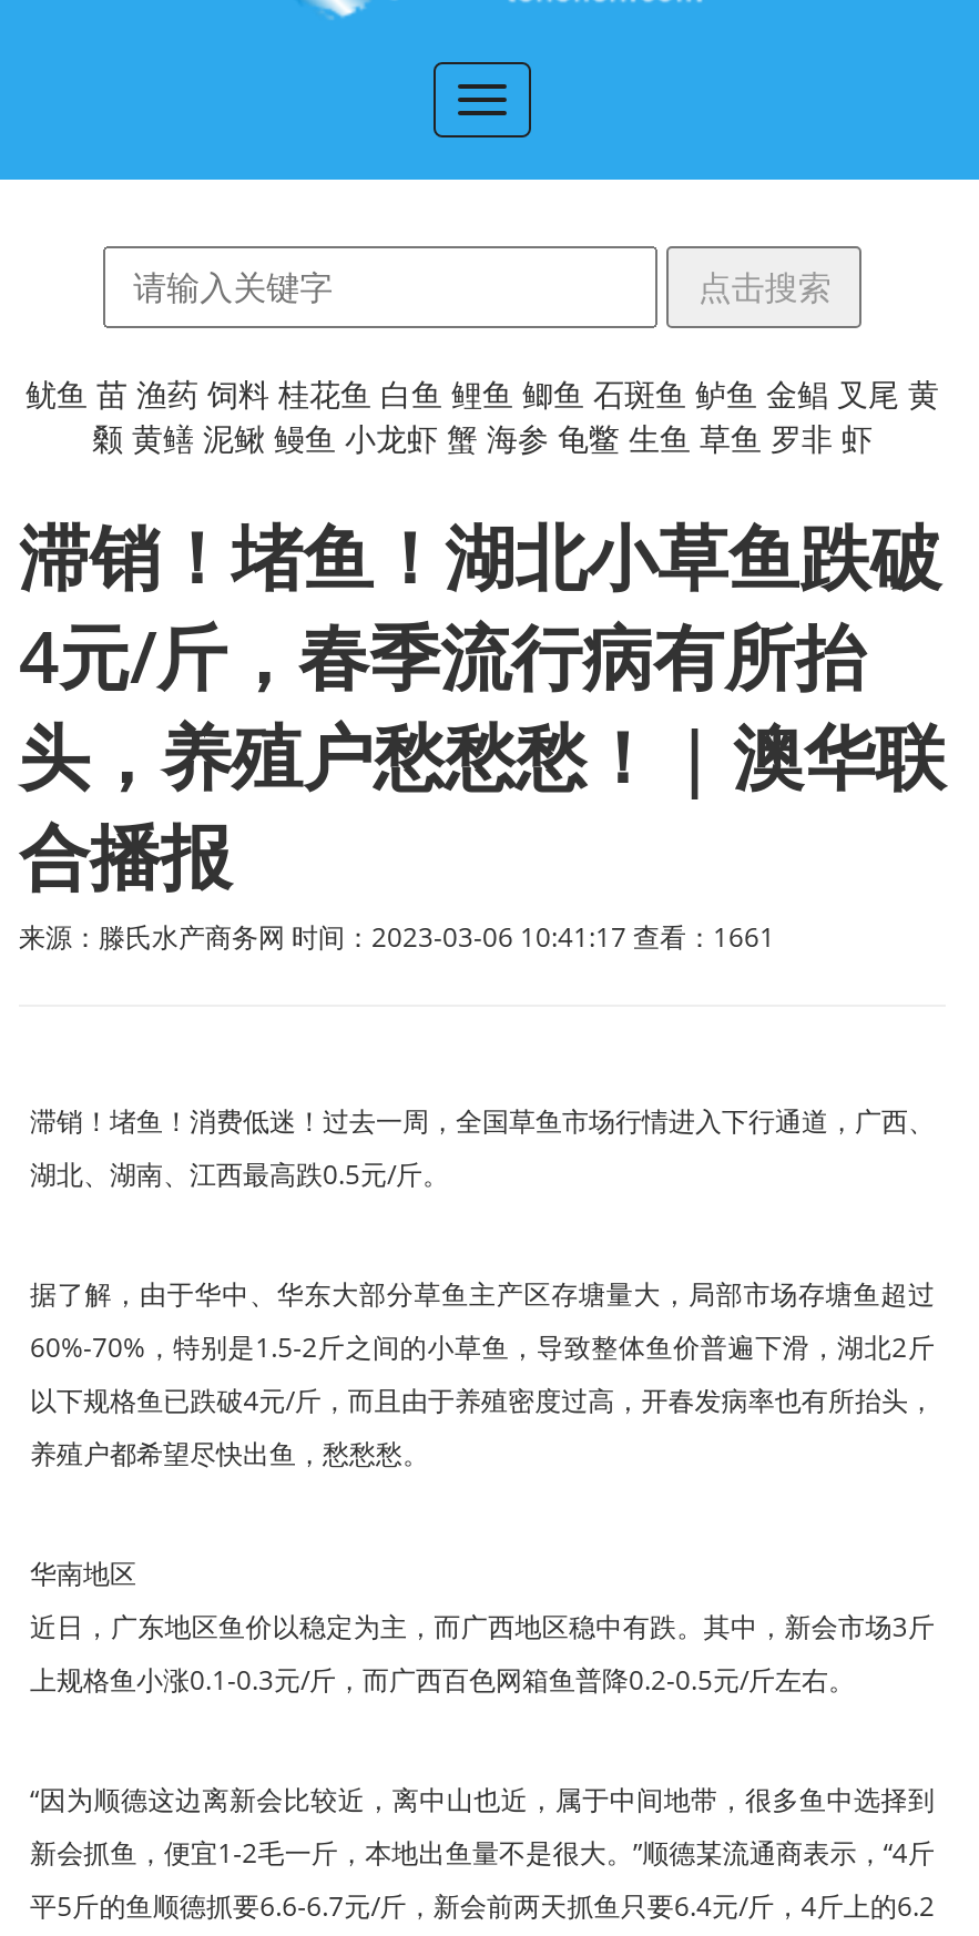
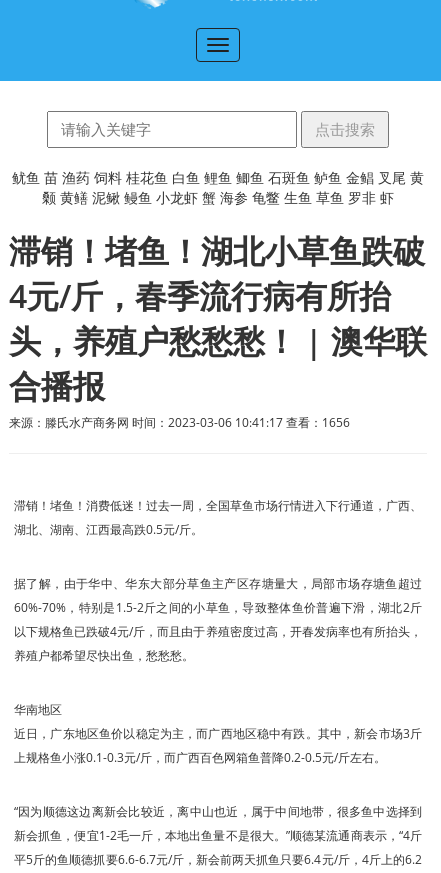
[19,918,775,956] 来源：滕氏水产商务网 时间：2023-03-06 10:41:17 查看：1661 -> [9,414,350,431] 来源：滕氏水产商务网 时间：2023-03-06 10:41:17 查看：1656

